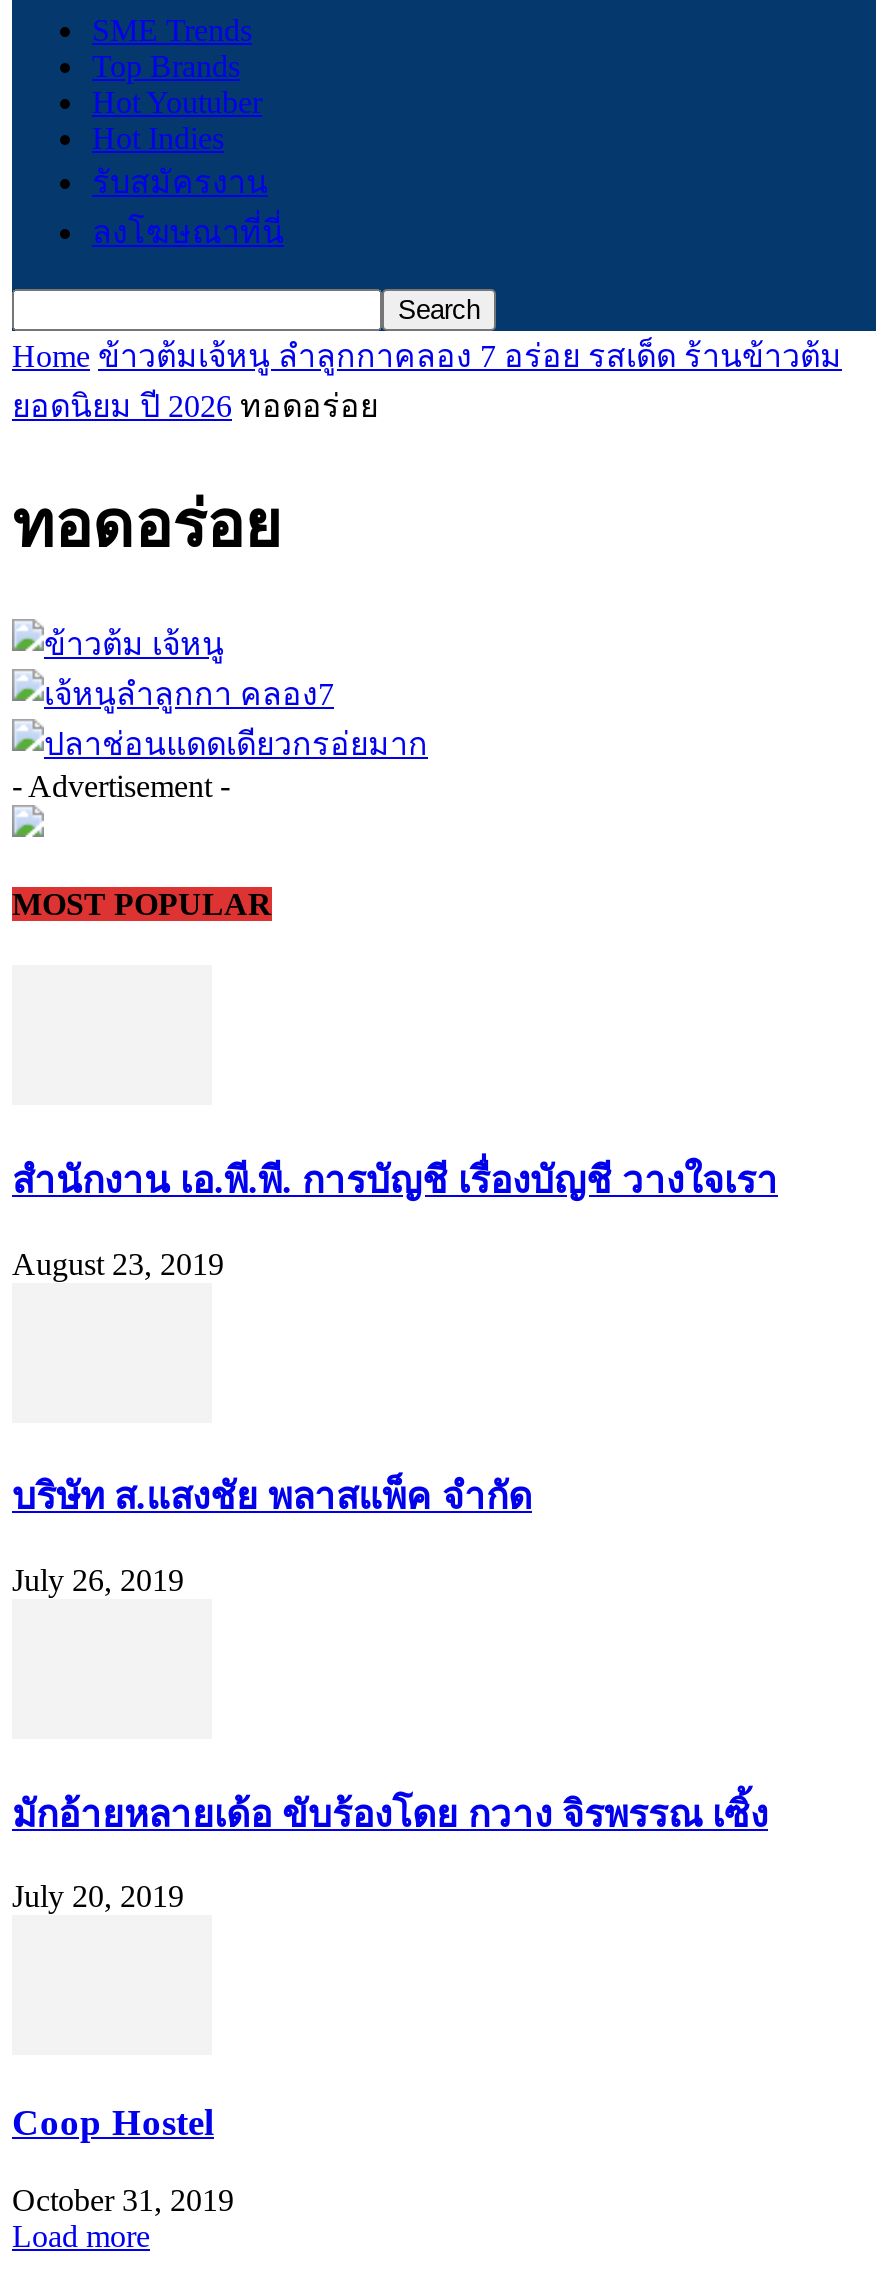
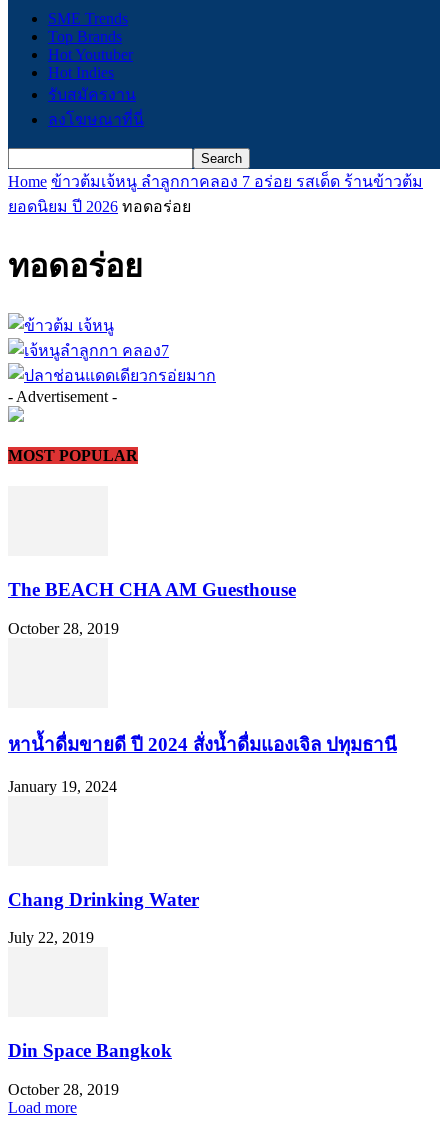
[12,1159,778,1201] สำนักงาน เอ.พี.พี. การบัญชี เรื่องบัญชี วางใจเรา -> [8,579,296,600] The BEACH CHA AM Guesthouse
[12,1246,224,1280] August 23, 2019 -> [8,620,119,637] October 28, 2019
[12,1476,532,1518] บริษัท ส.แสงชัย พลาสแพ็ค จำกัด -> [8,734,397,755] หาน้ำดื่มขายดี ปี 2024 สั่งน้ำดื่มแองเจิล ปทุมธานี
[12,1563,184,1597] July 26, 2019 -> [8,778,117,795] January 19, 2024
[12,1793,768,1835] มักอ้ายหลายเด้อ ขับร้องโดย กวาง จิรพรรณ เซิ้ง -> [8,889,199,910] Chang Drinking Water
[12,1880,184,1914] July 20, 2019 -> [8,929,94,946] July 22, 2019
[12,2101,214,2143] Coop Hostel -> [8,1040,172,1061] Din Space Bangkok
[12,2183,234,2217] October 31, 2019 -> [8,1081,119,1098] October 28, 2019

